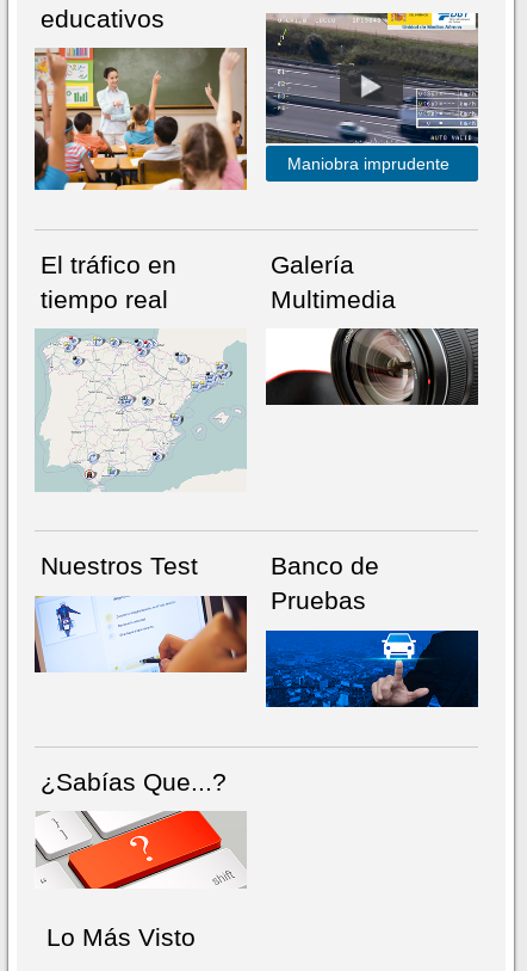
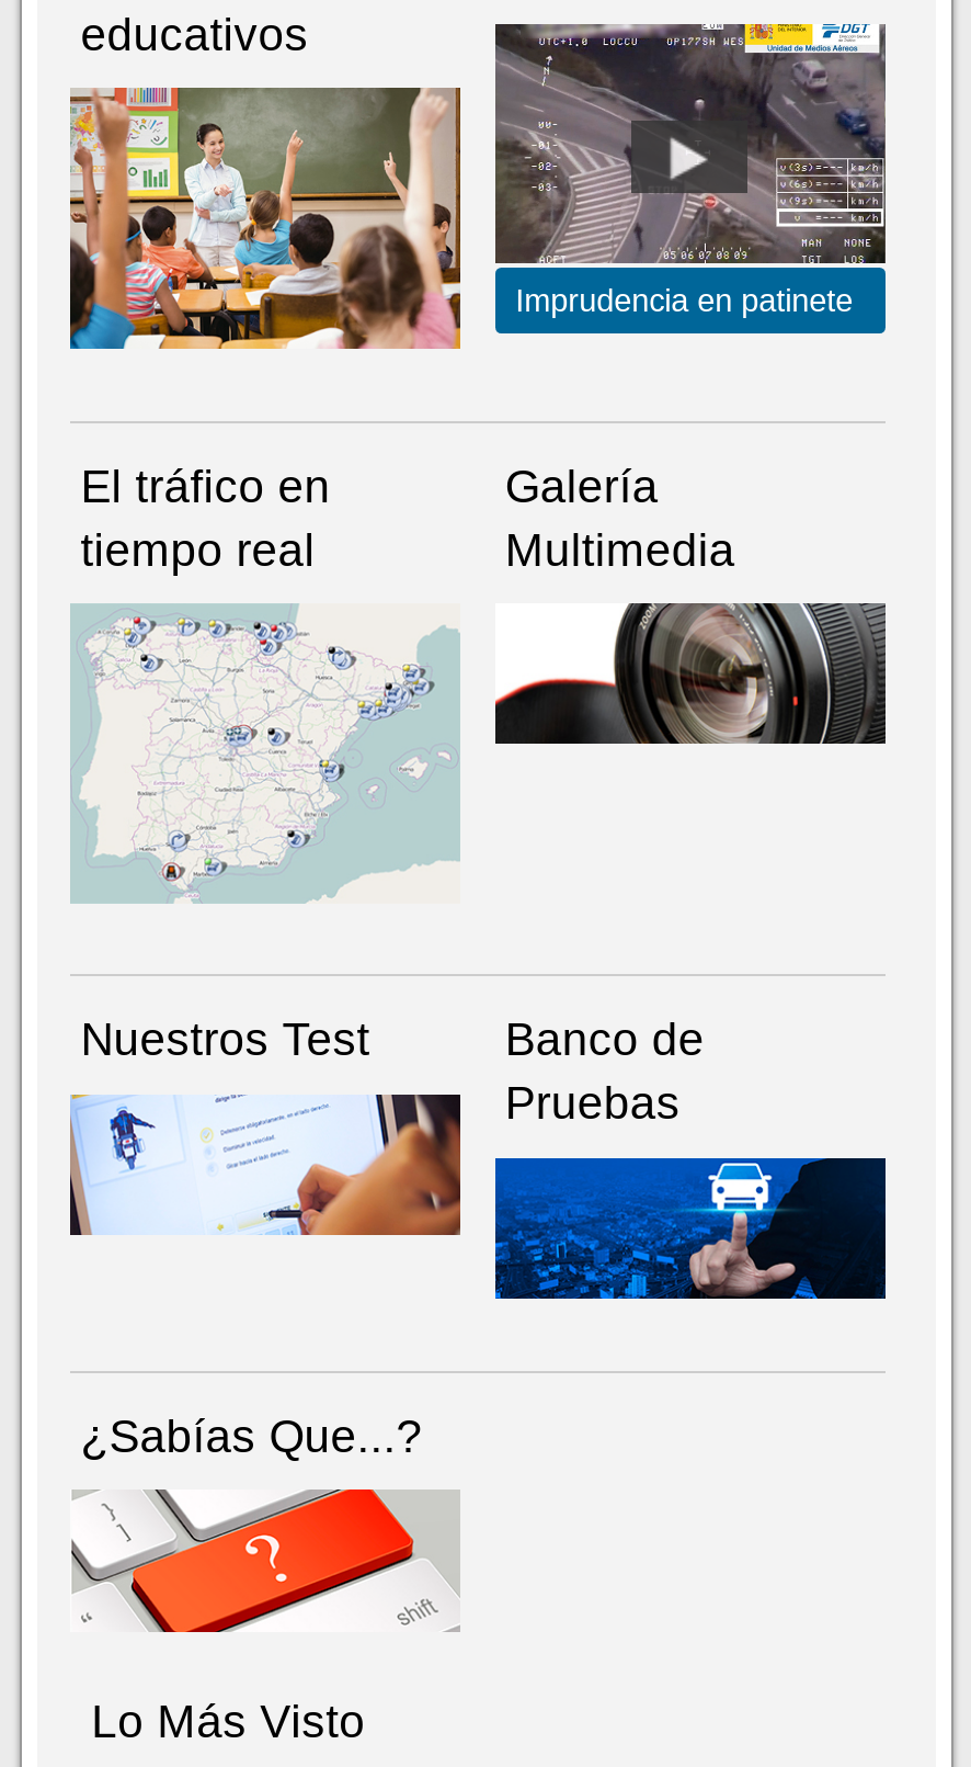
[266,12,478,174] [image] | Maniobra imprudente -> [495,22,886,319] [image] | Imprudencia en patinete

